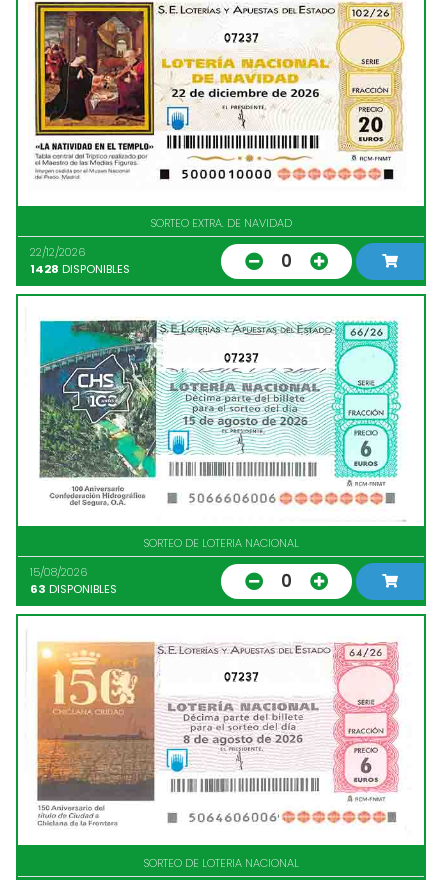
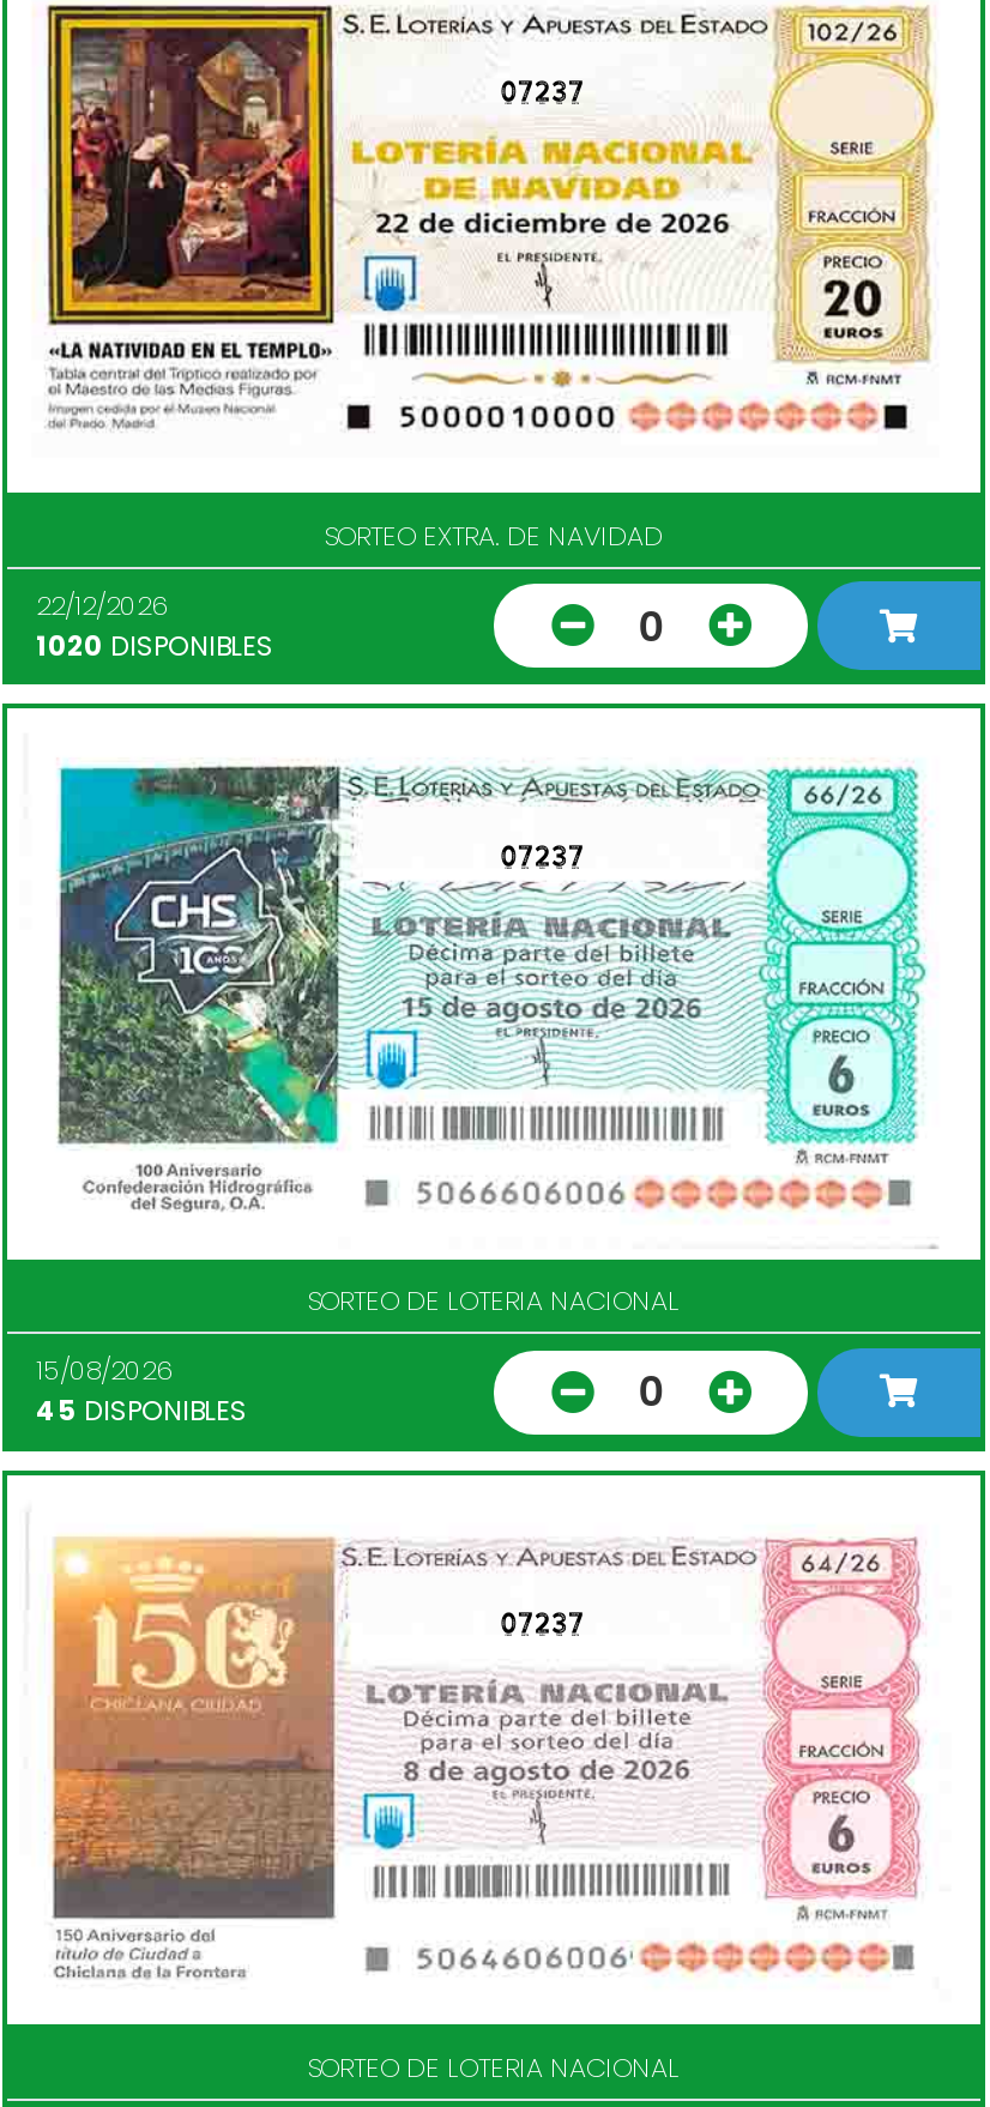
[30,261,130,277] 1428 DISPONIBLES -> [36,627,273,665] 1020 DISPONIBLES
[30,581,117,597] 63 DISPONIBLES -> [36,1393,247,1431] 45 DISPONIBLES

